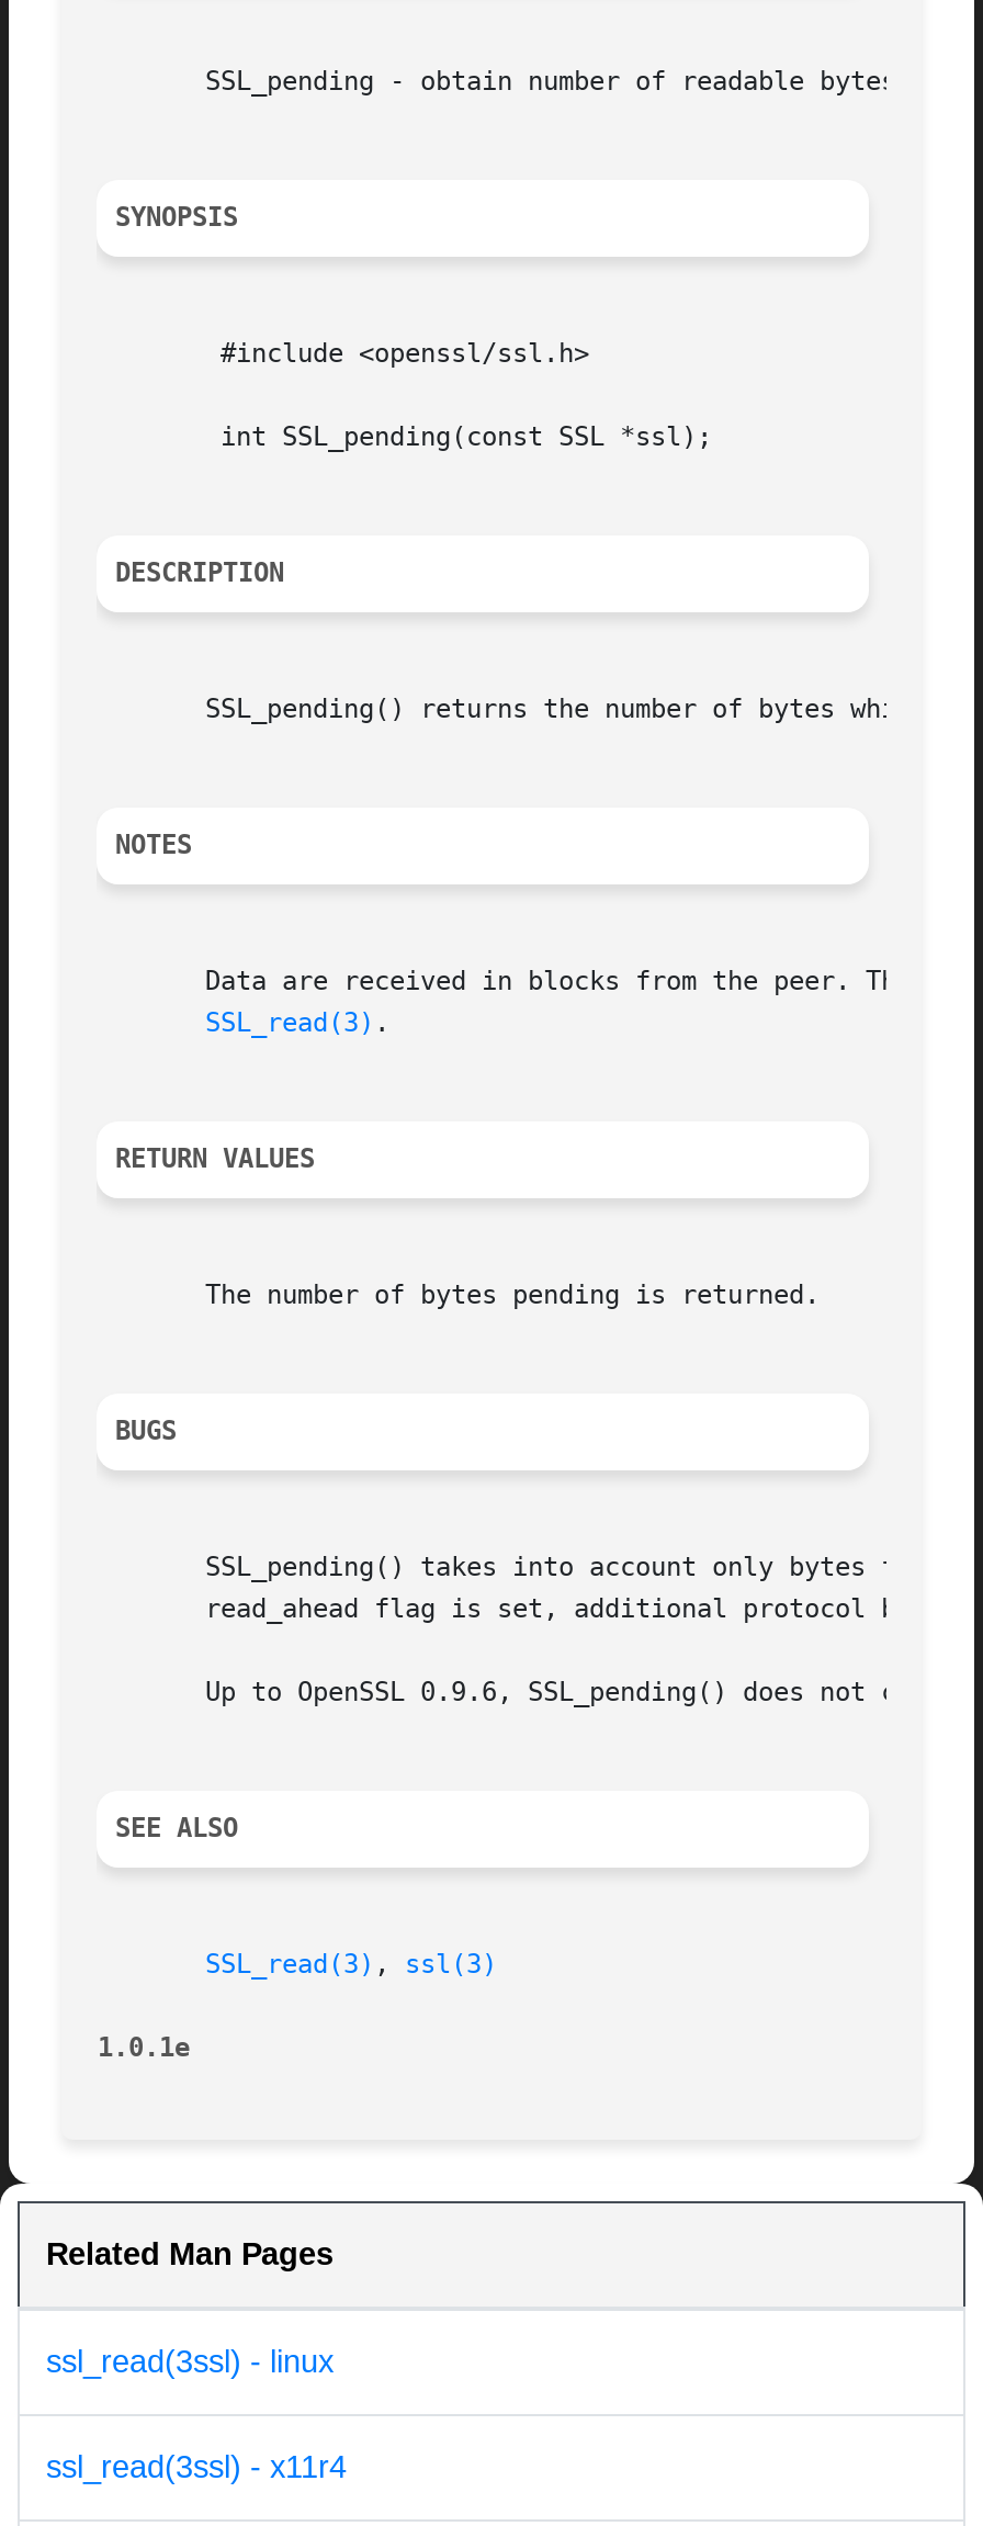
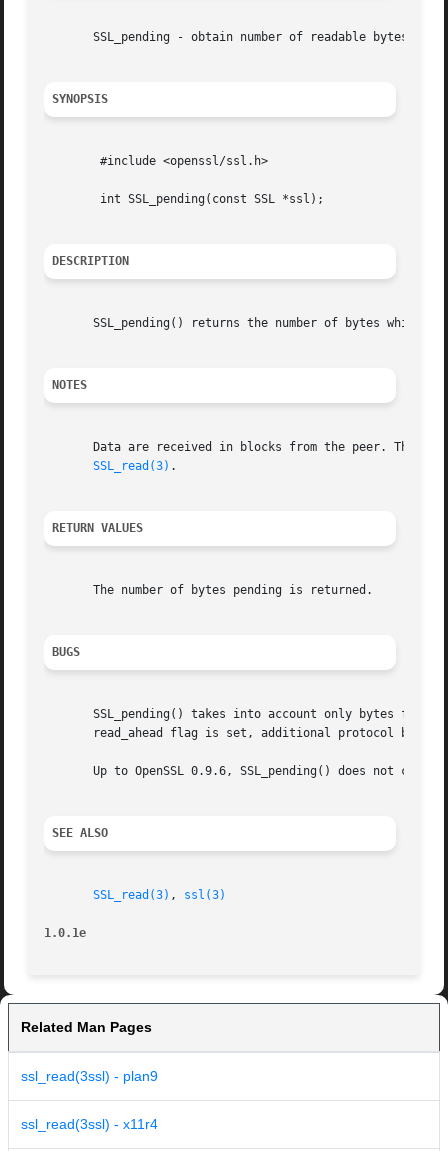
[46,2345,334,2380] ssl_read(3ssl) - linux -> [21,1068,158,1084] ssl_read(3ssl) - plan9

